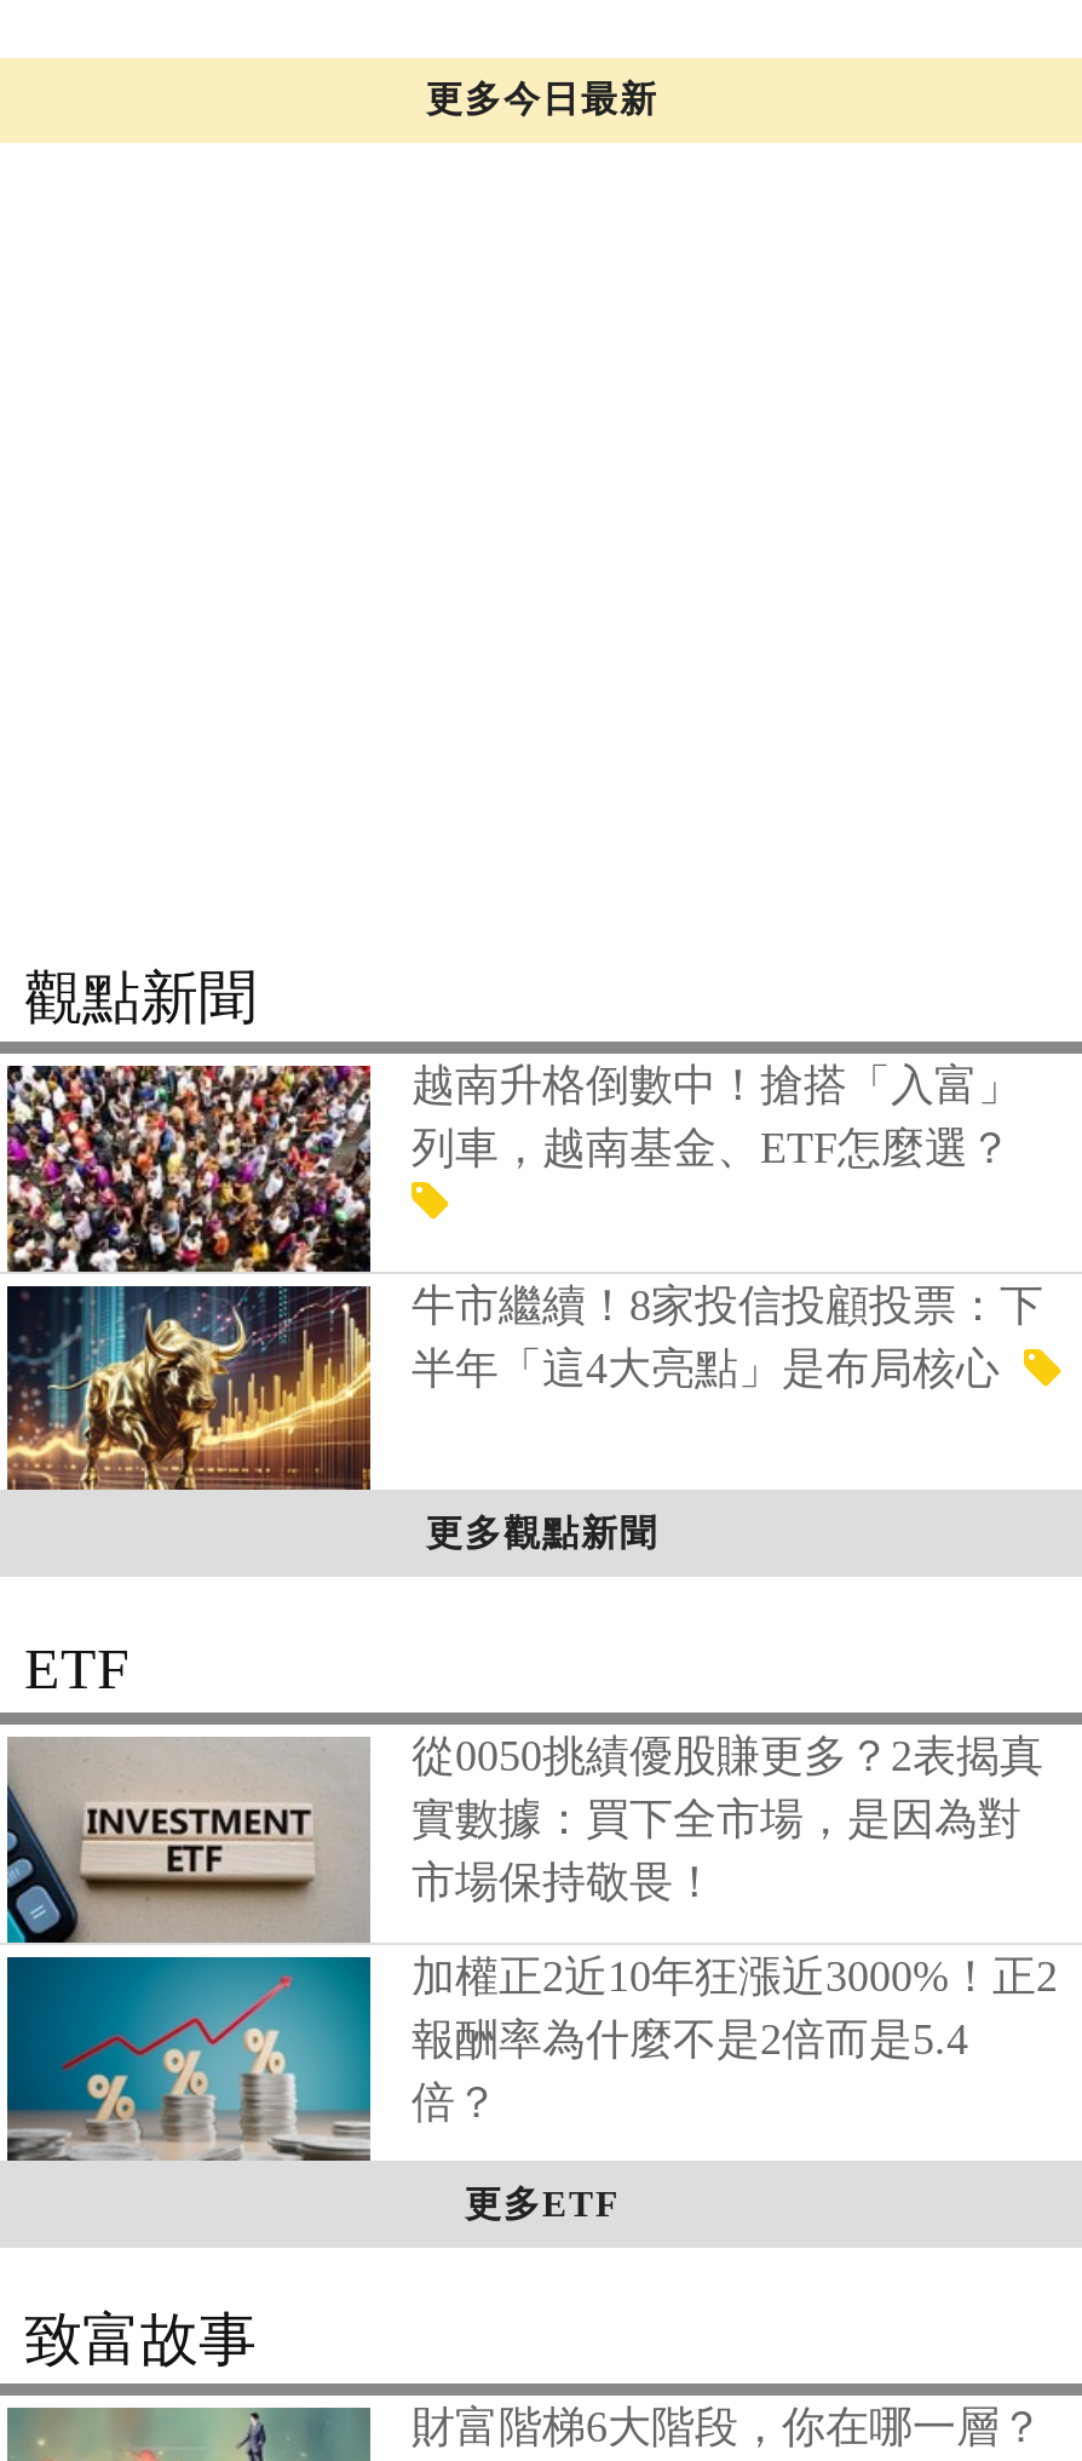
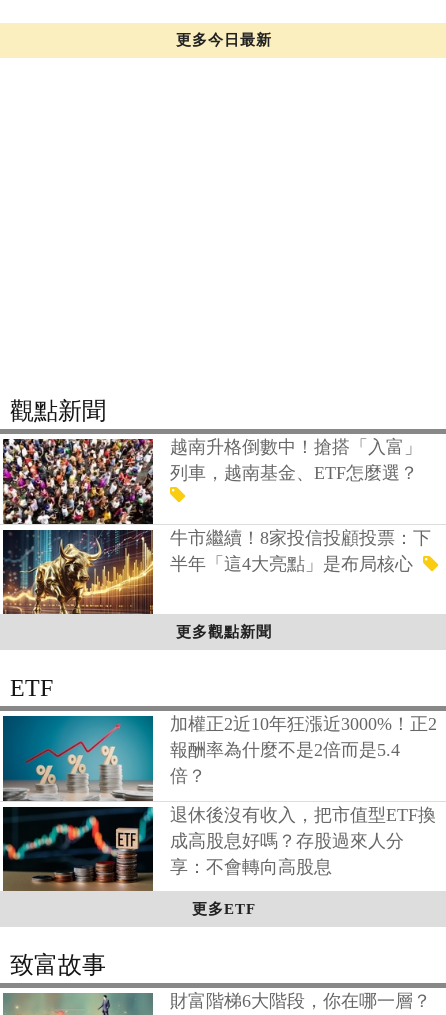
[7,1733,1043,1945] [image] | 從0050挑績優股賺更多？2表揭真 | 實數據：買下全市場，是因為對 | 市場保持敬畏！ -> none
moved [411,1952,1058,2126] -> [170,714,437,786]: 加權正2近10年狂漲近3000%！正2 | 報酬率為什麼不是2倍而是5.4 | 倍？
none -> [3,805,436,891] [image] | 退休後沒有收入，把市值型ETF換 | 成高股息好嗎？存股過來人分 | 享：不會轉向高股息

